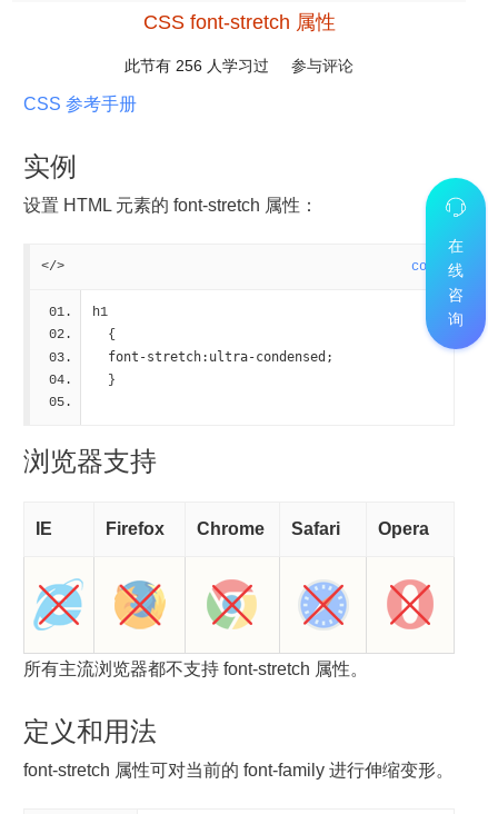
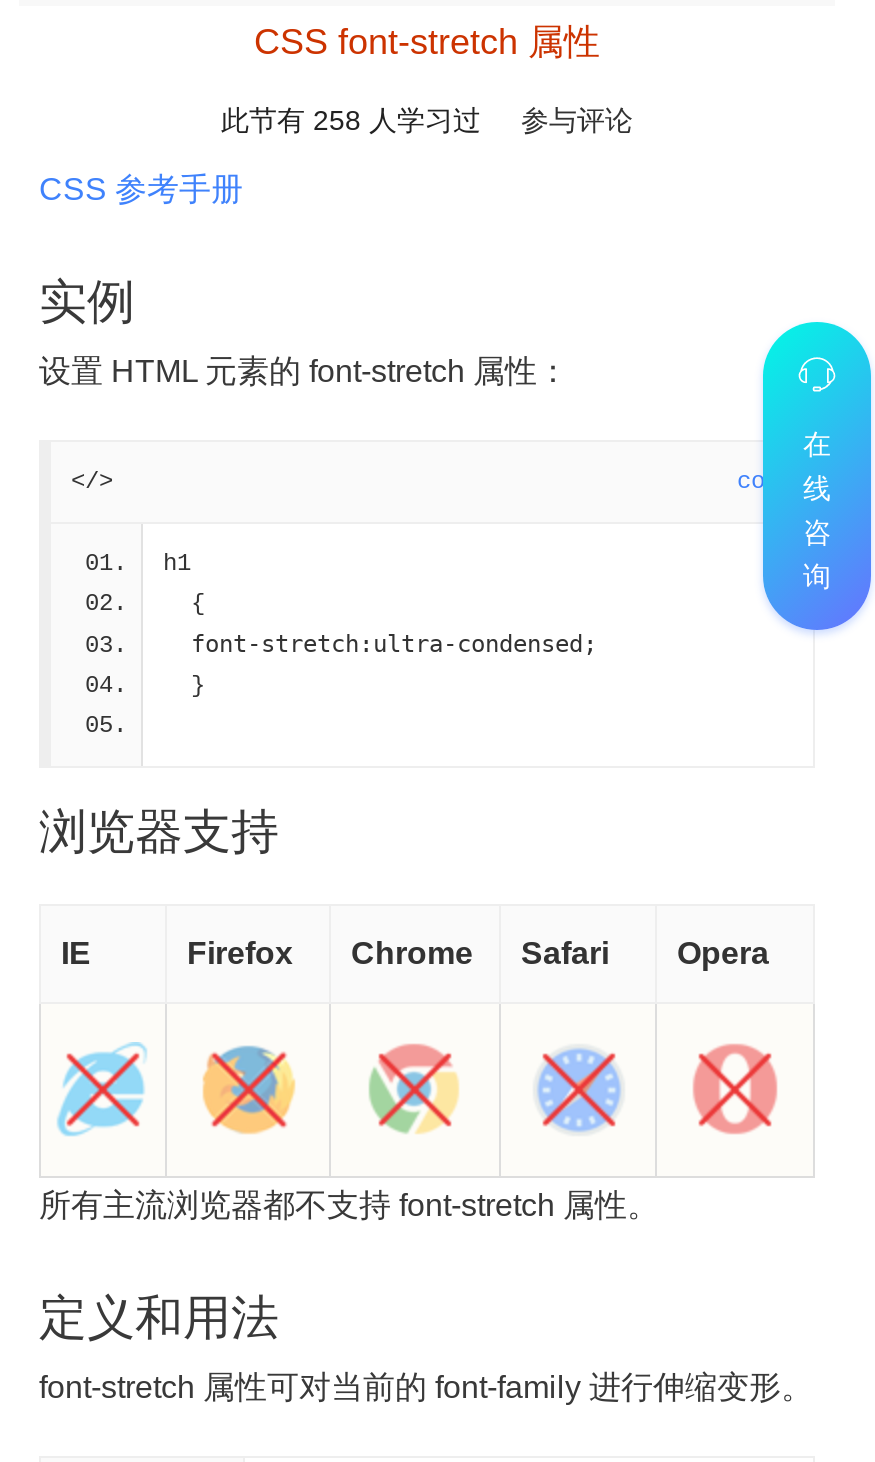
[125,57,353,75] 此节有256人学习过参与评论 -> [221,104,633,136] 此节有258人学习过参与评论

